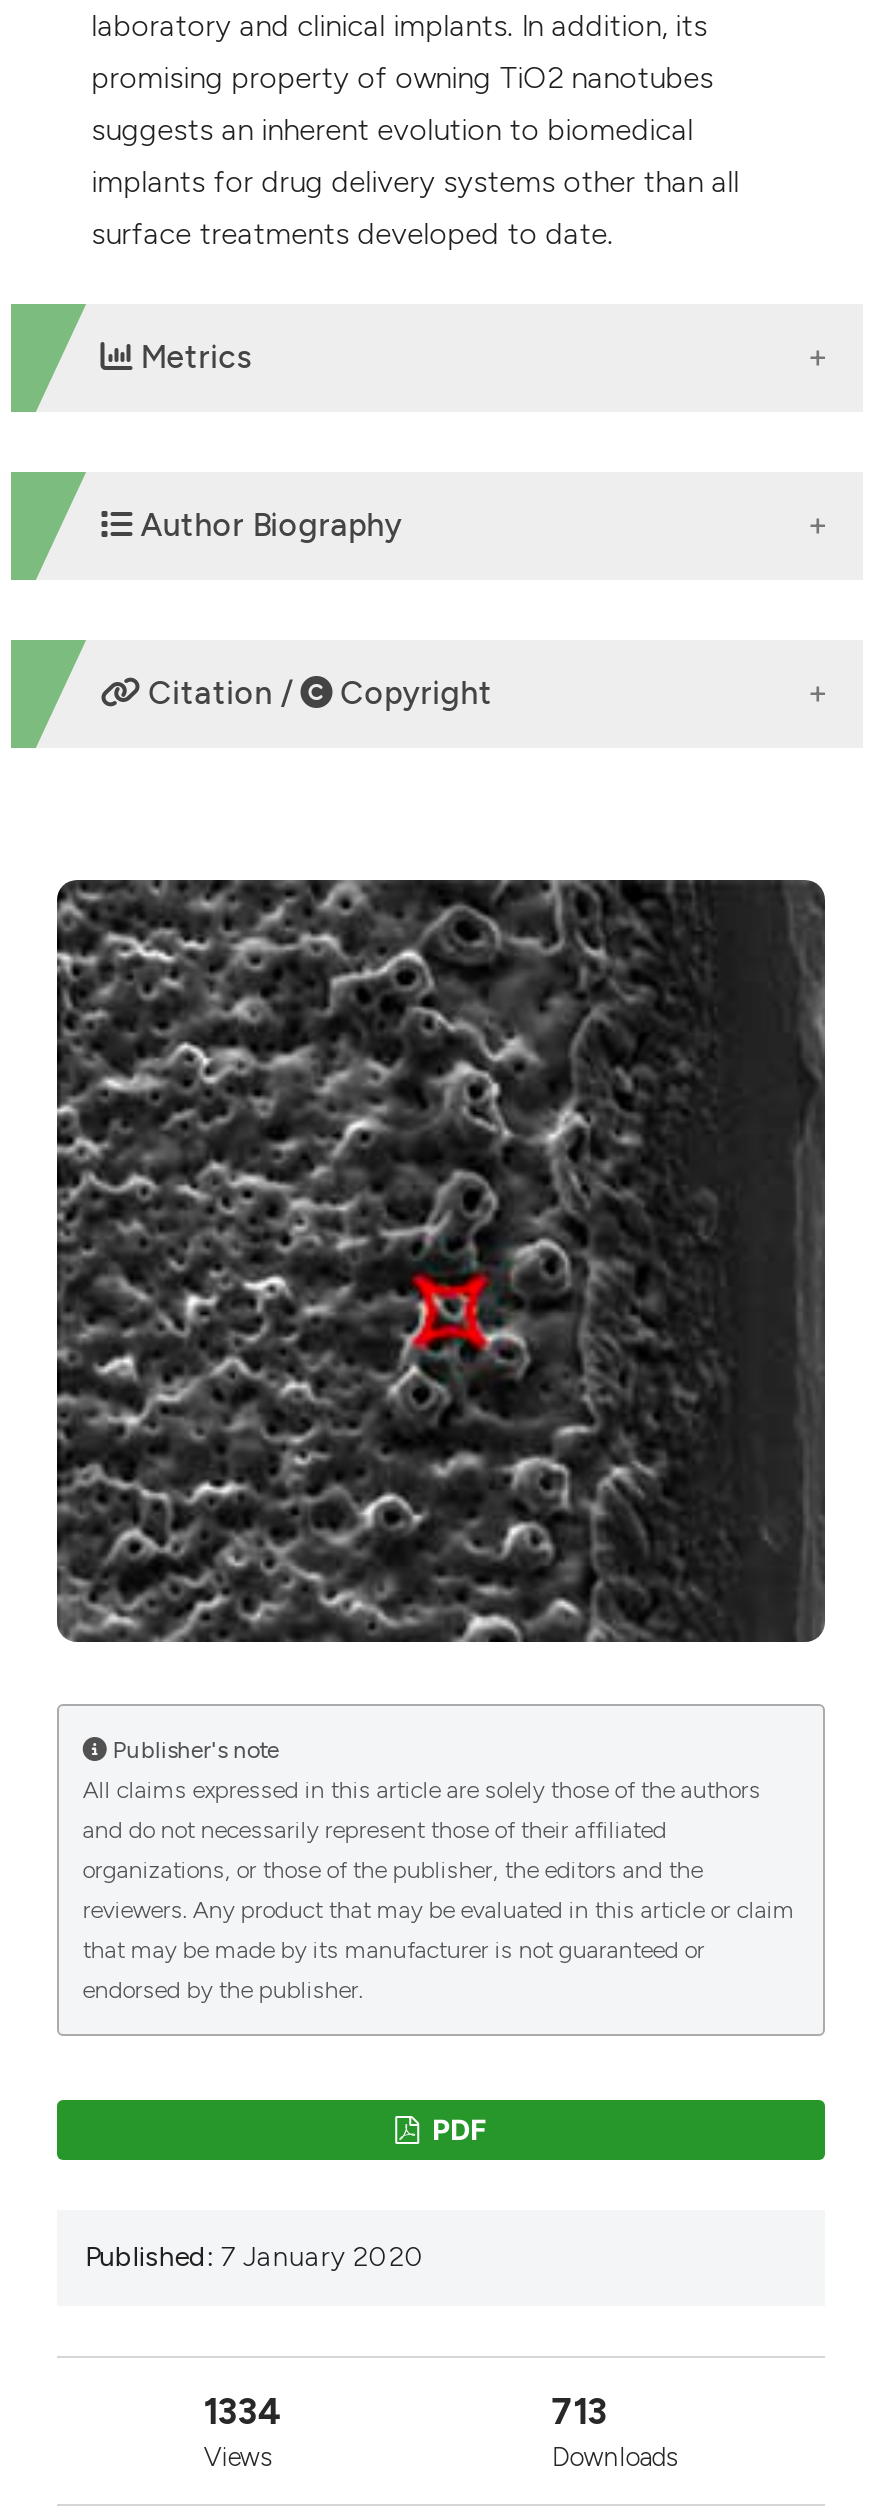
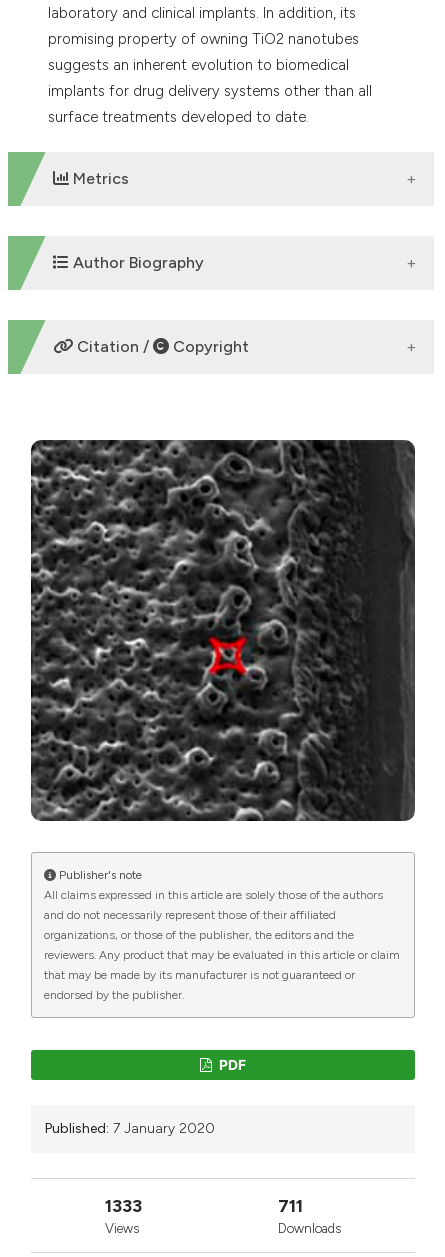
[204,2390,282,2434] 1334 -> [105,1195,142,1217] 1333
[552,2390,608,2434] 713 -> [278,1195,303,1217] 711

